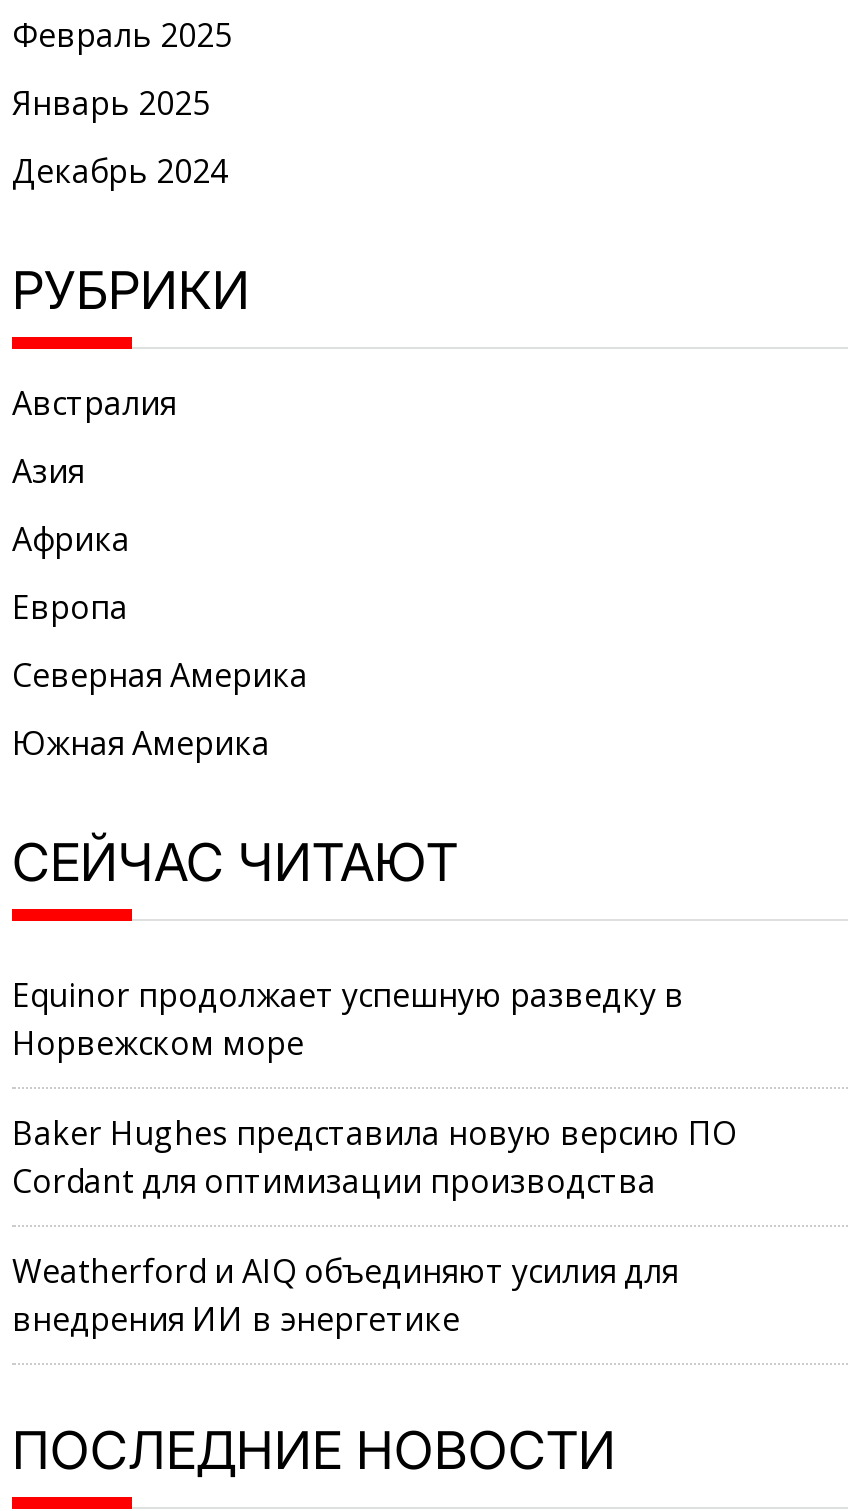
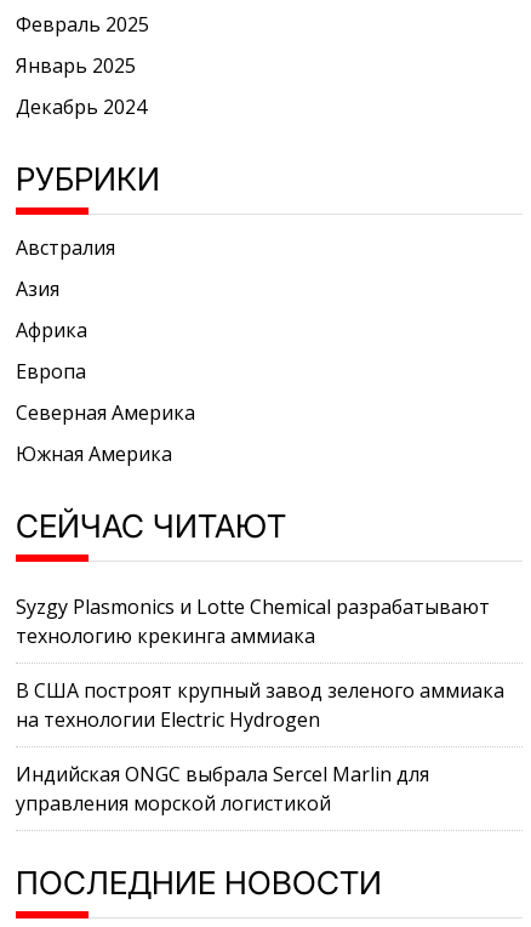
[12,972,684,1064] Equinor продолжает успешную разведку в | Норвежском море -> [16,593,490,649] Syzgy Plasmonics и Lotte Chemical разрабатывают | технологию крекинга аммиака
[12,1110,736,1202] Baker Hughes представила новую версию ПО | Cordant для оптимизации производства -> [16,677,504,732] В США построят крупный завод зеленого аммиака | на технологии Electric Hydrogen
[12,1248,678,1340] Weatherford и AIQ объединяют усилия для | внедрения ИИ в энергетике -> [16,760,429,816] Индийская ONGC выбрала Sercel Marlin для | управления морской логистикой

